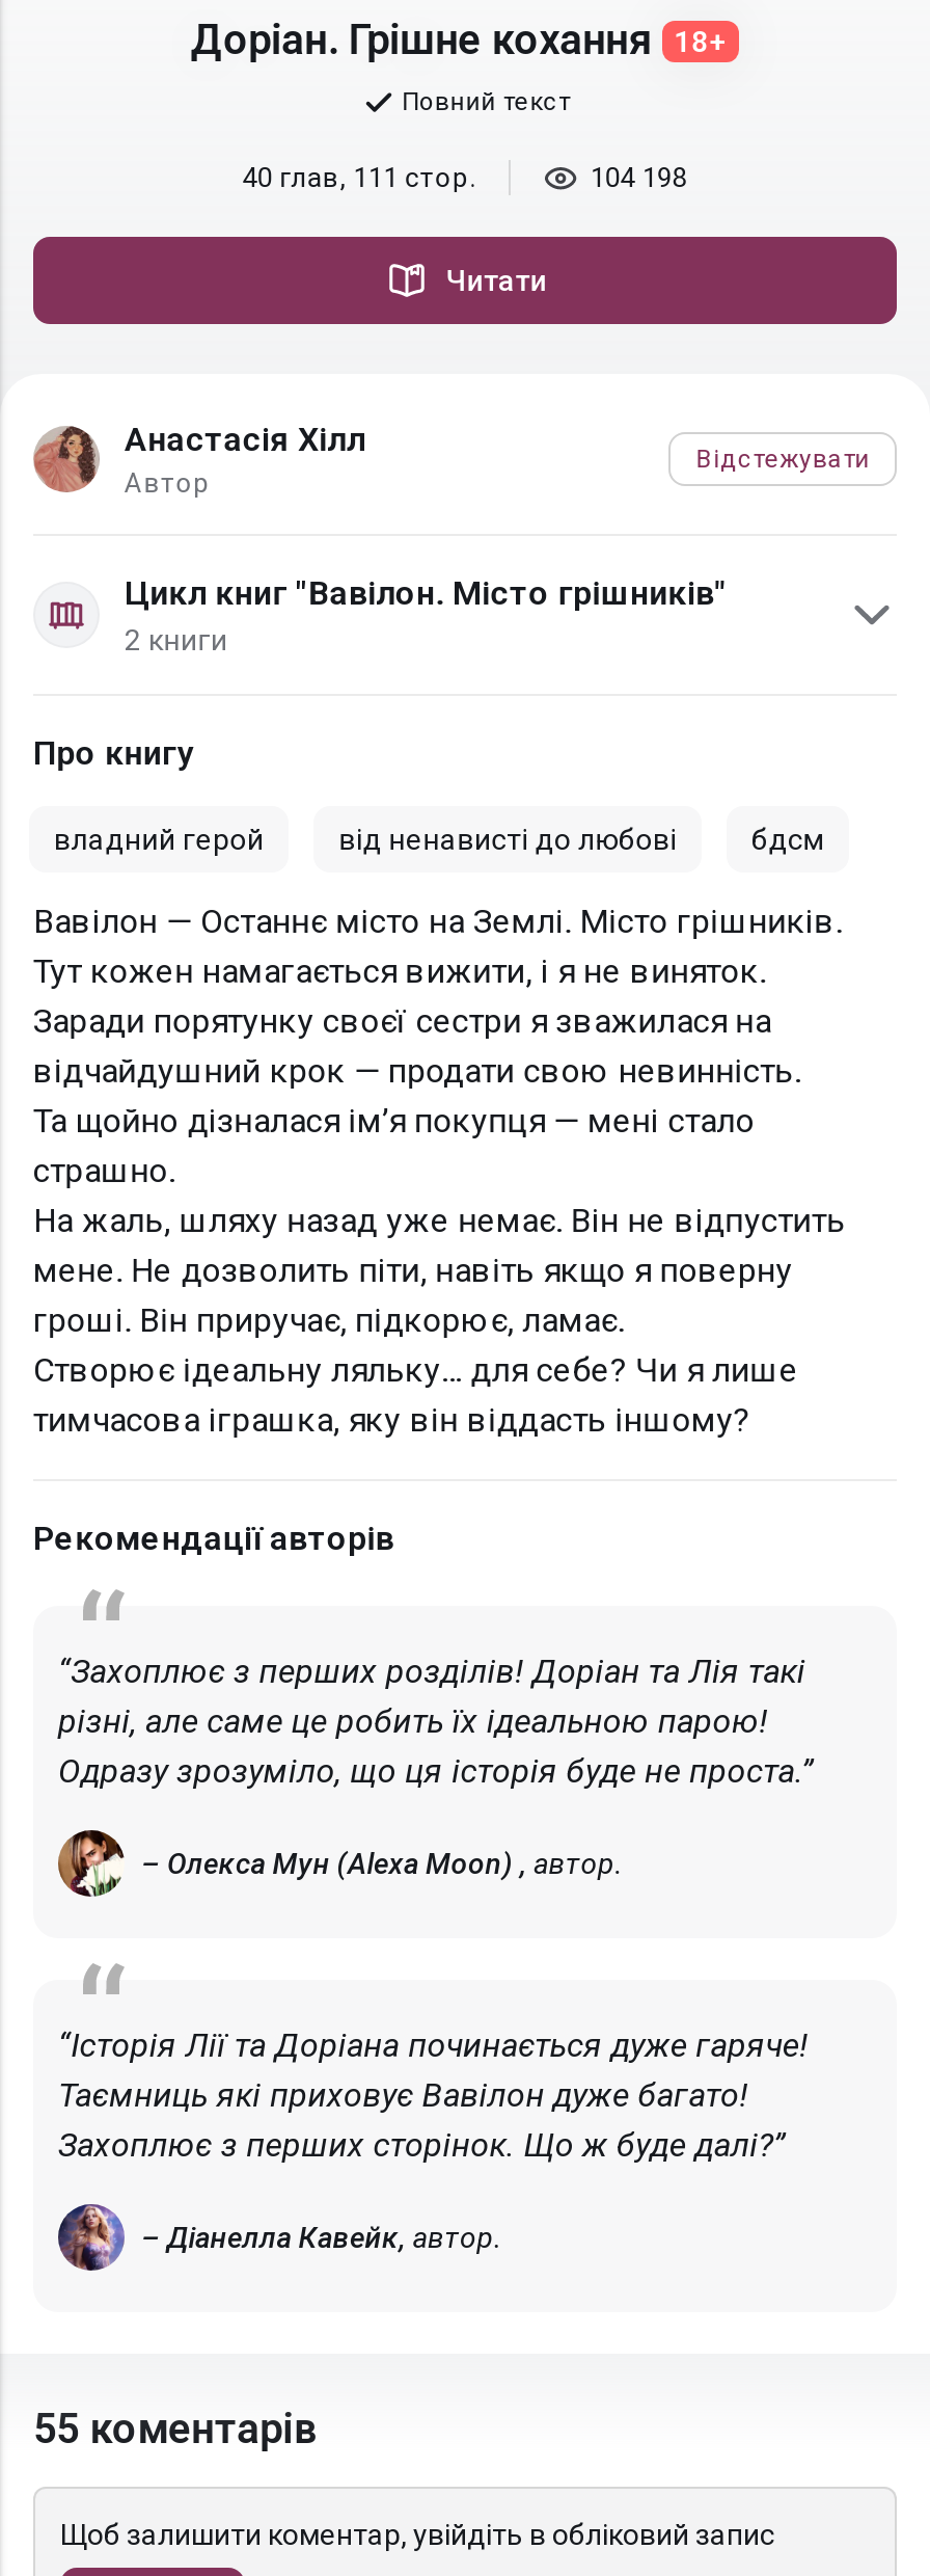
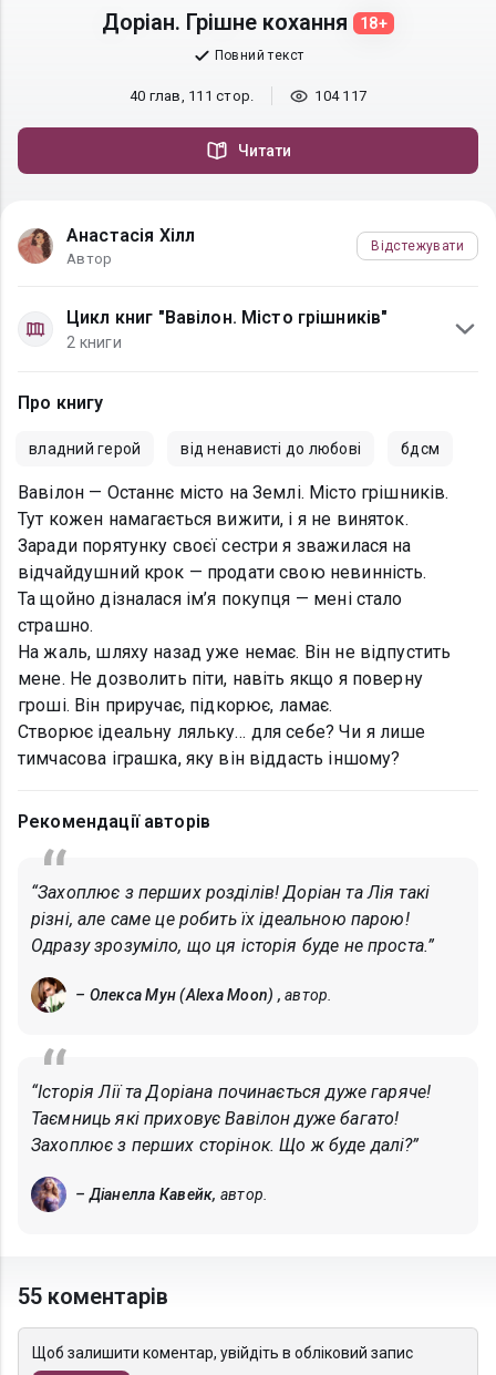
[590,162,687,193] 104 198 -> [315,88,367,104] 104 117

